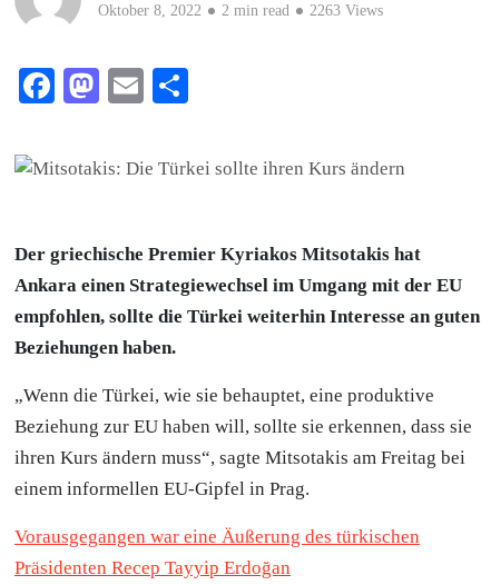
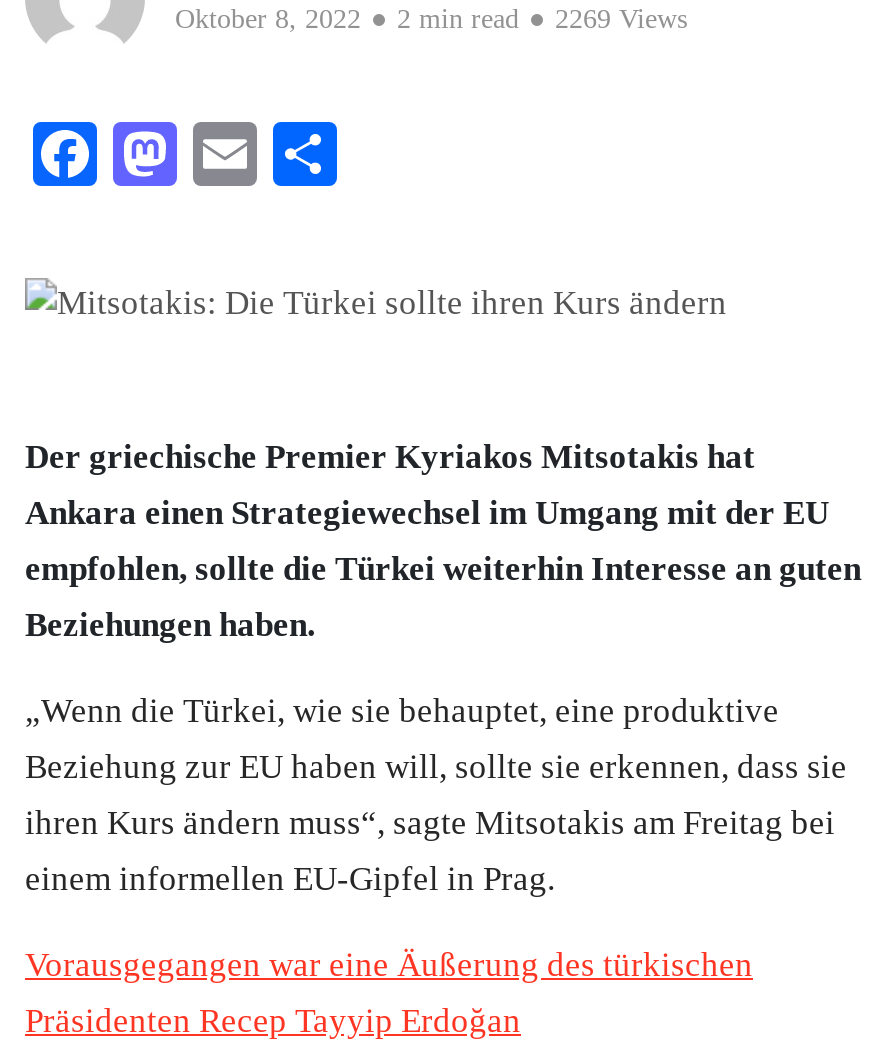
[98,2,383,19] Oktober 8, 2022 2 min read 2263 Views -> [175,4,687,34] Oktober 8, 2022 2 min read 2269 Views

